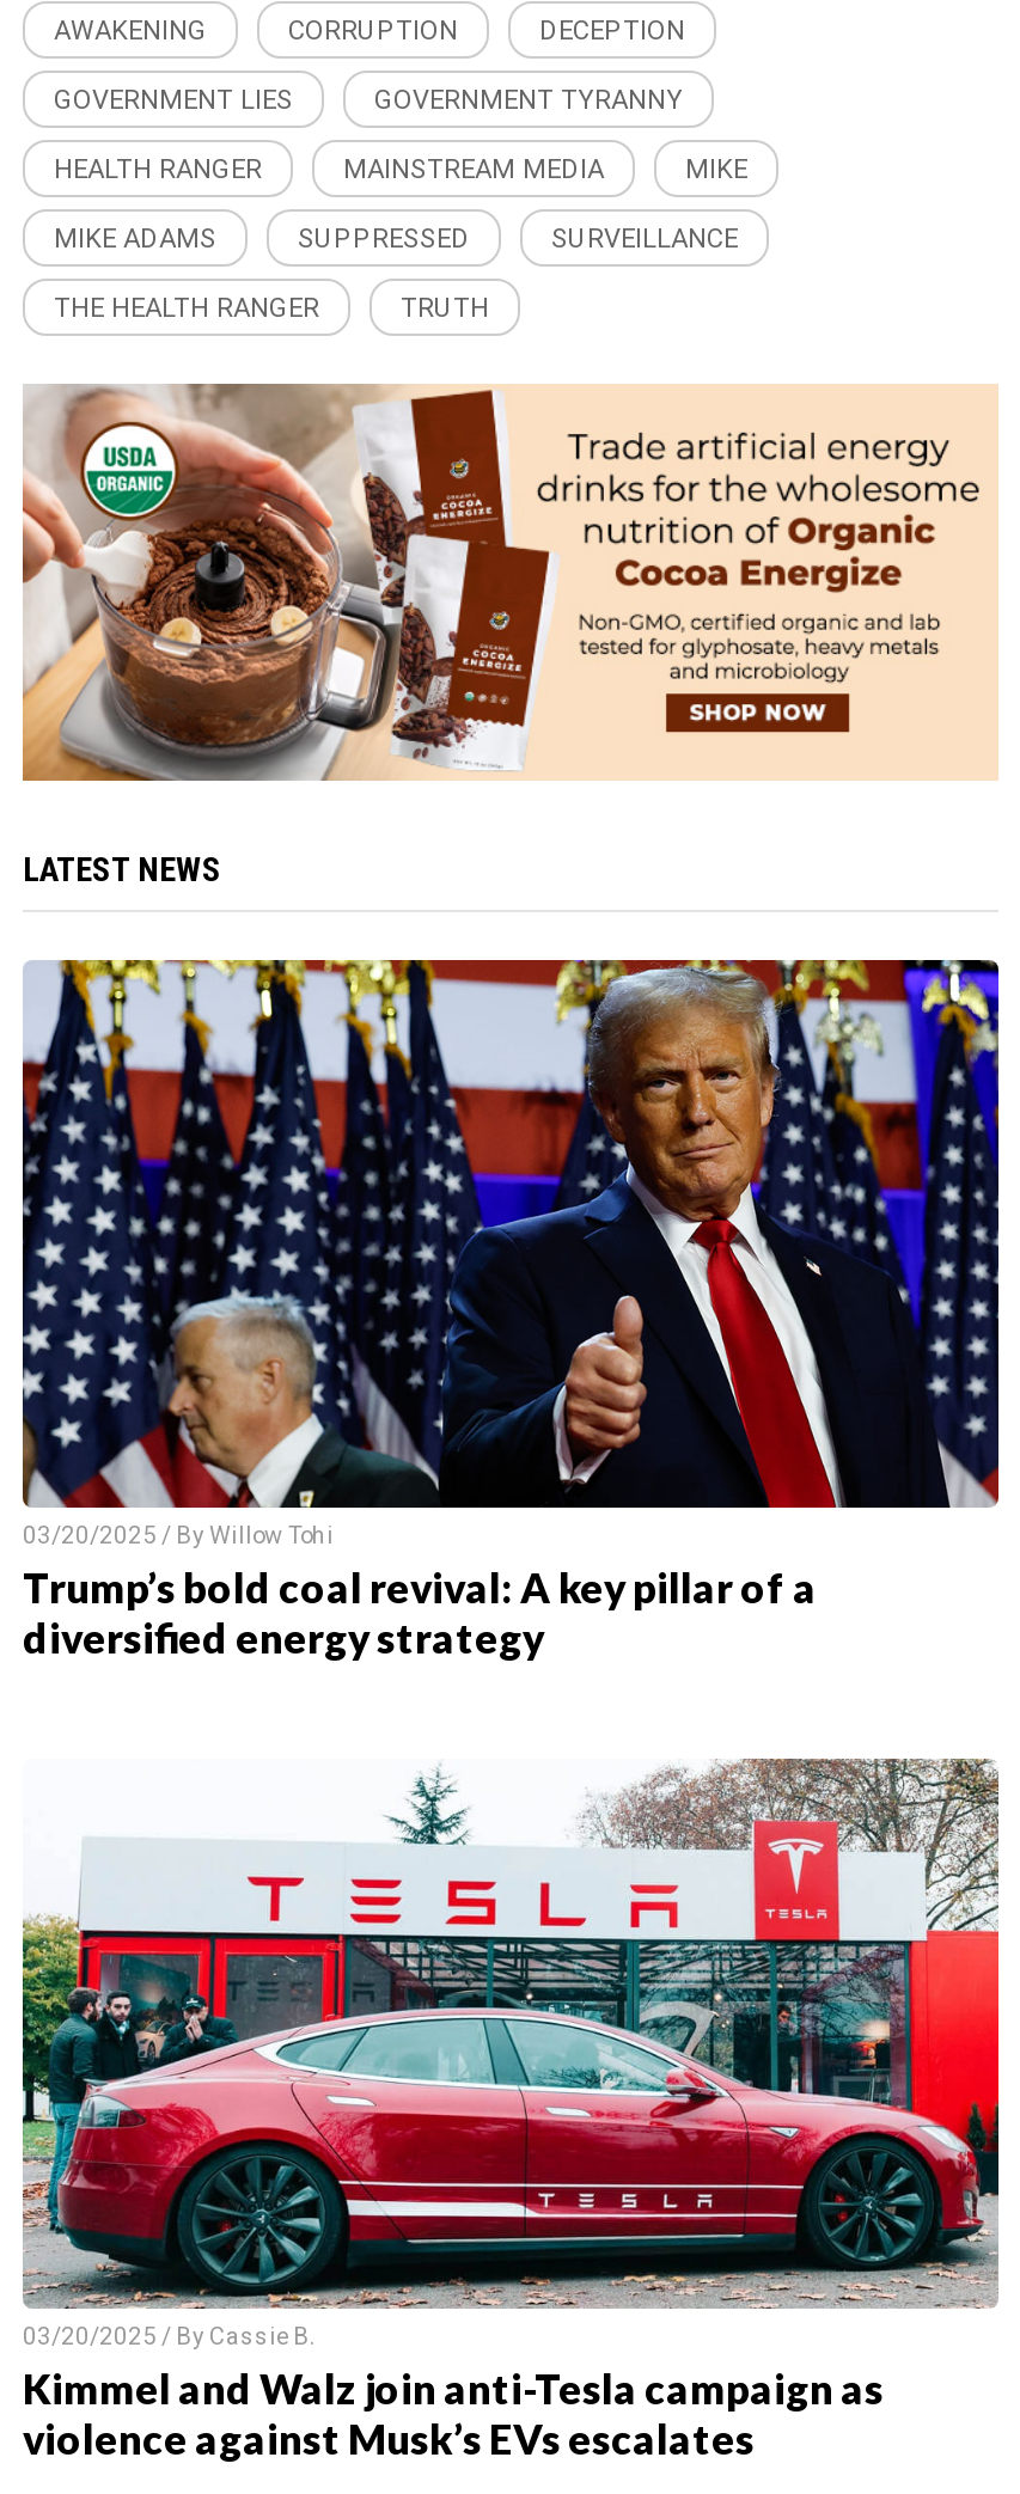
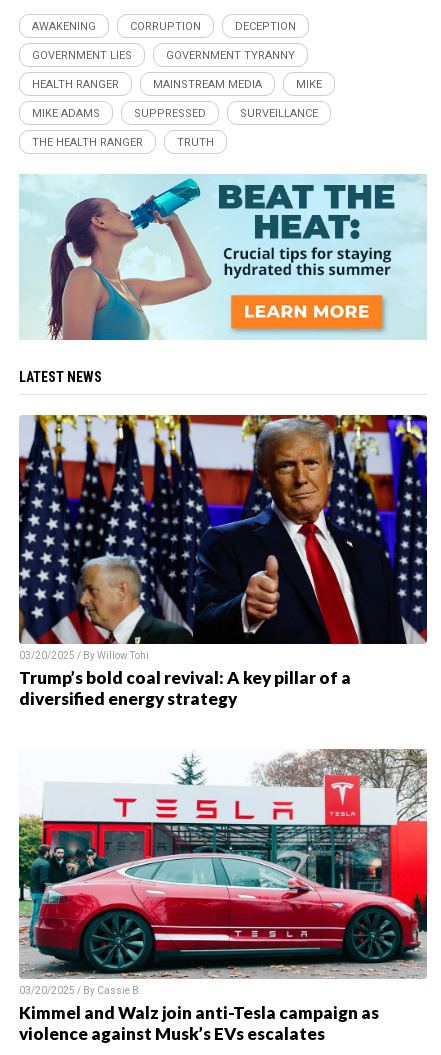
[20,381,998,783] [image] -> [19,174,427,341] [image]

